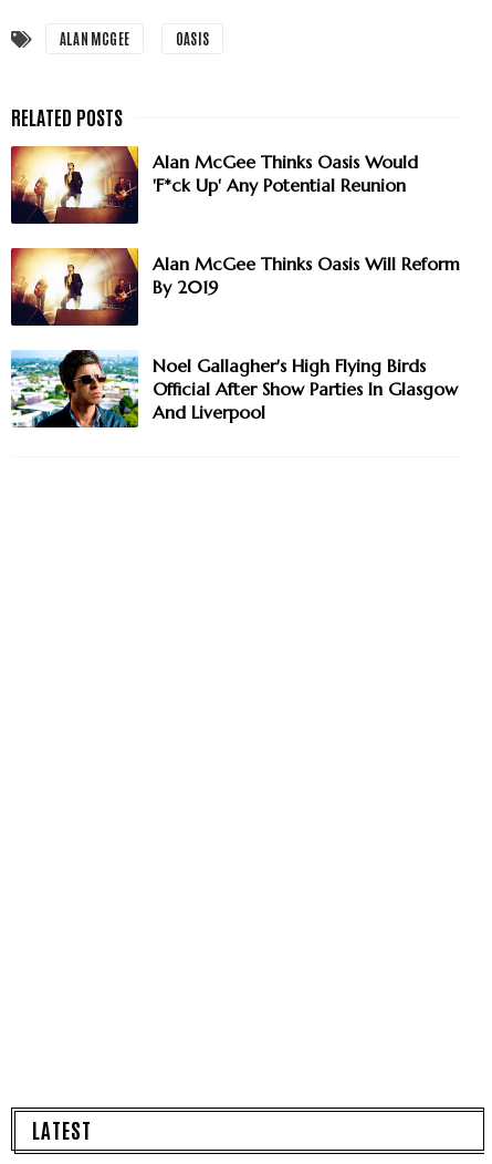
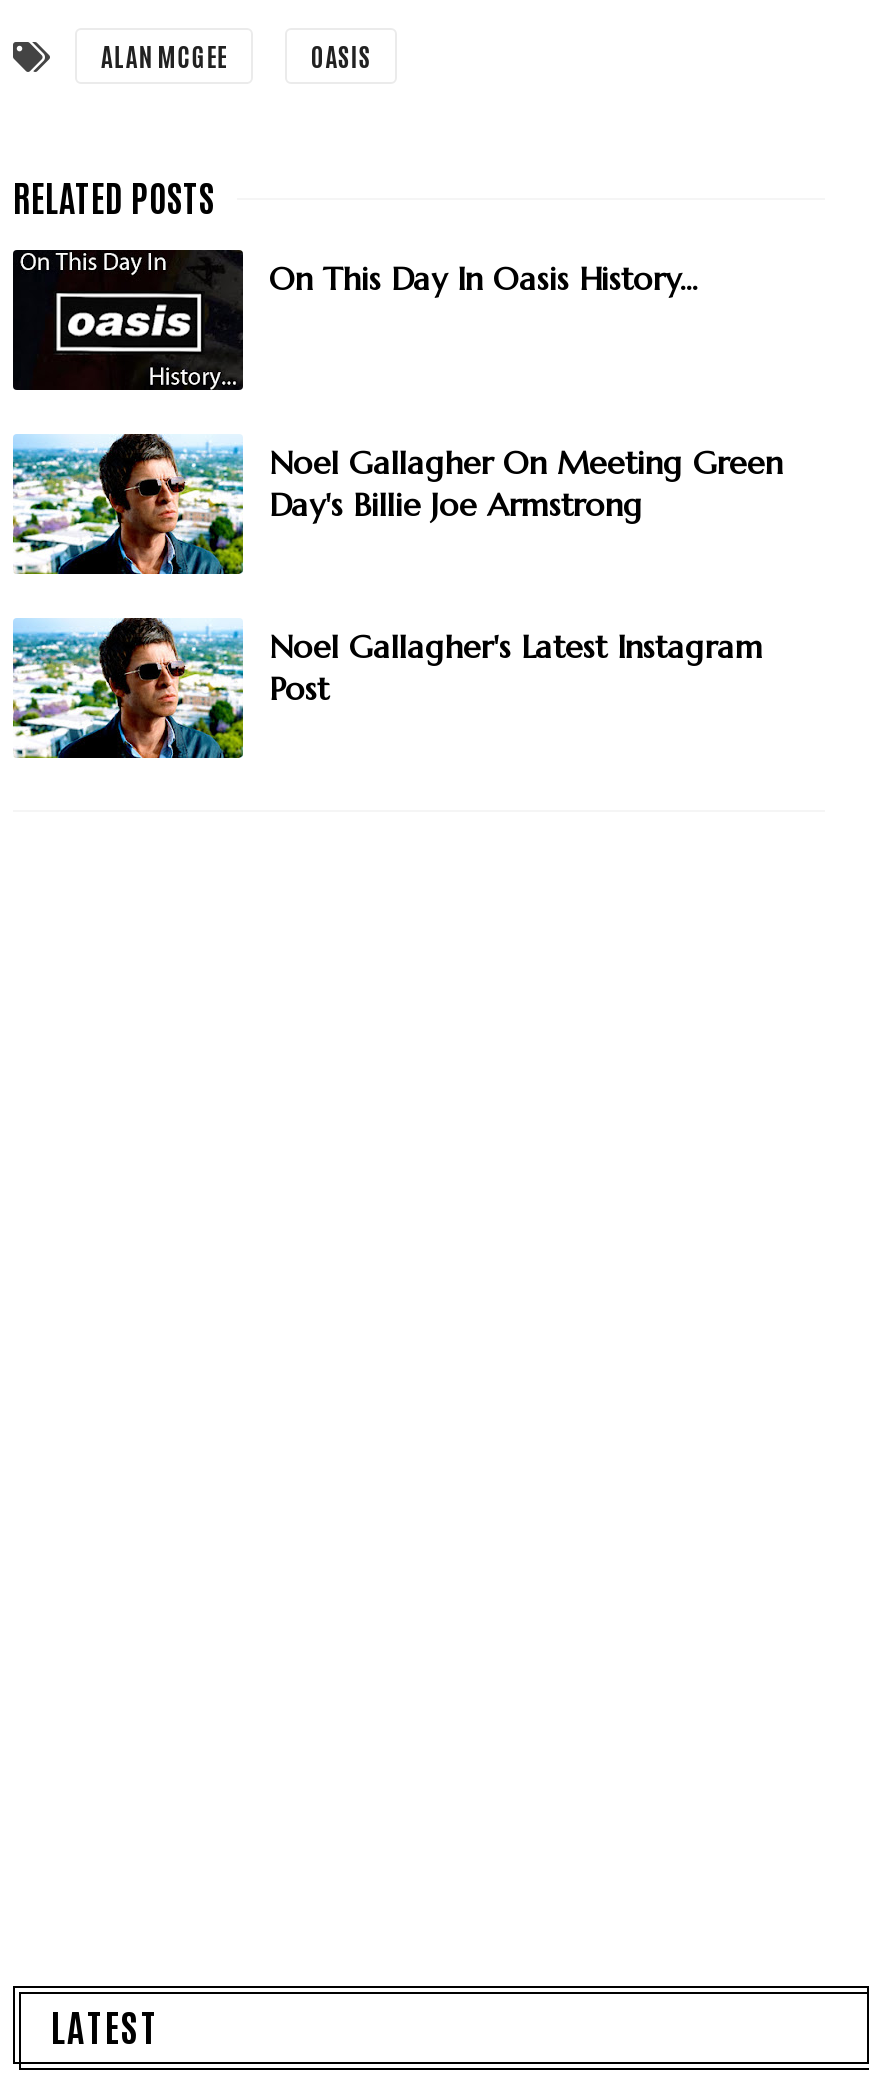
[10,145,418,225] [image] | Alan McGee Thinks Oasis Would | 'F*ck Up' Any Potential Reunion -> [11,248,697,392] [image] | On This Day In Oasis History...
[10,247,460,327] [image] | Alan McGee Thinks Oasis Will Reform | By 2019 -> [11,432,783,576] [image] | Noel Gallagher On Meeting Green | Day's Billie Joe Armstrong
[153,355,458,424] Noel Gallagher's High Flying Birds | Official After Show Parties In Glasgow | And Liverpool -> [269,627,763,709] Noel Gallagher's Latest Instagram | Post

